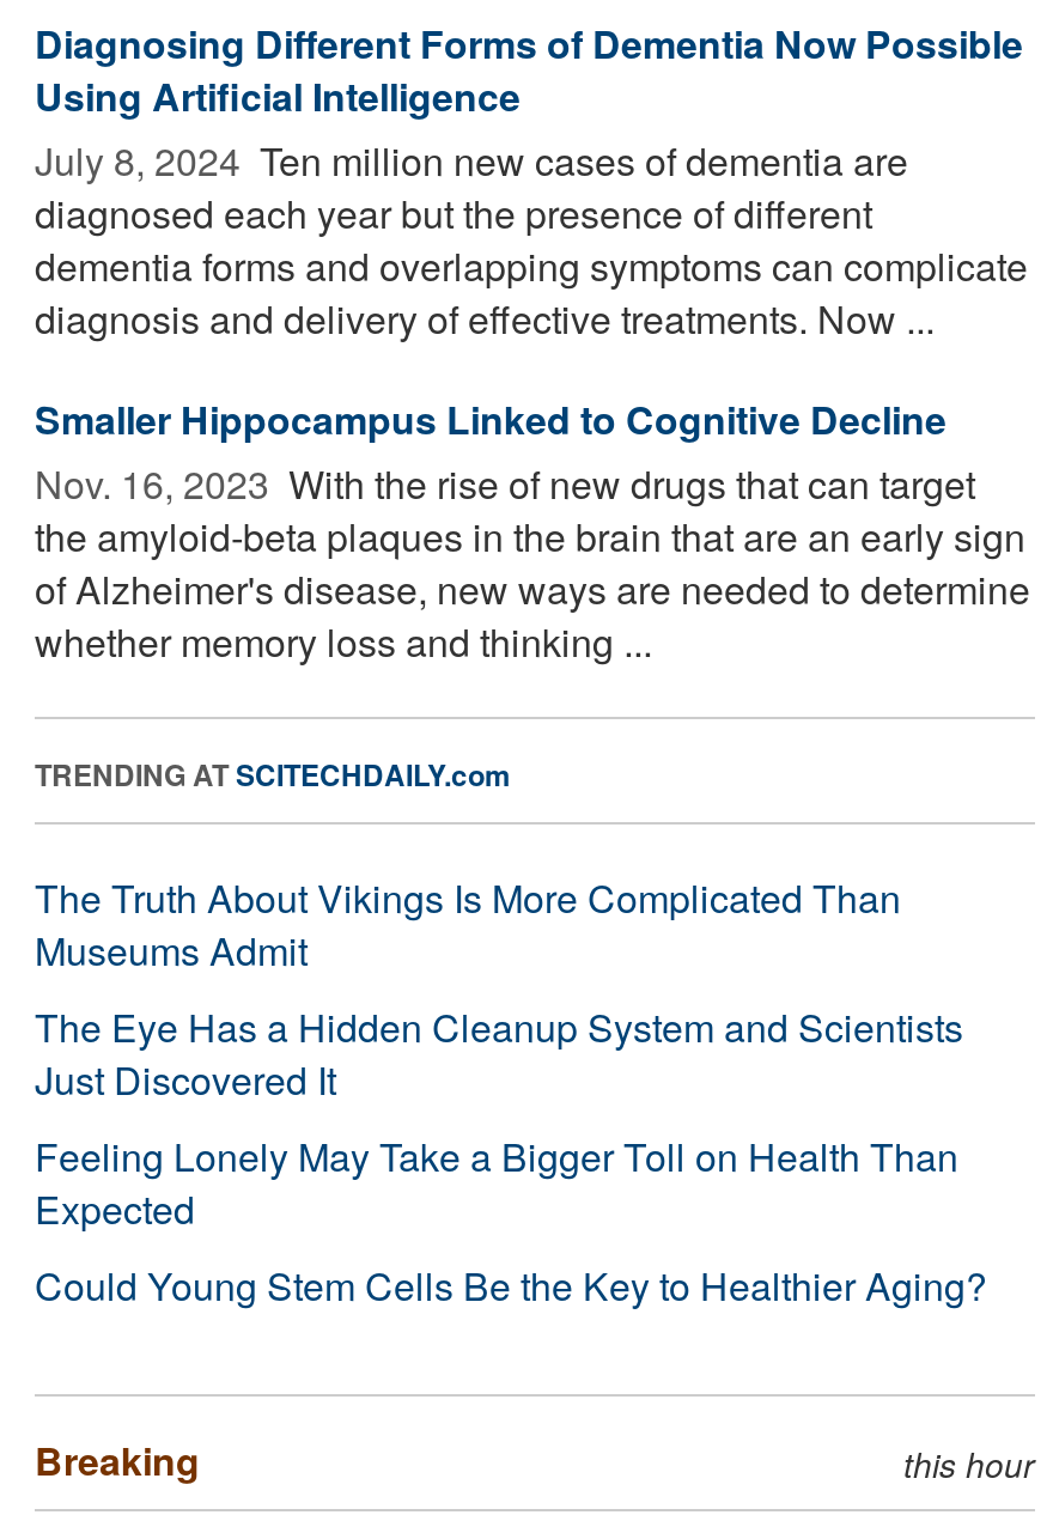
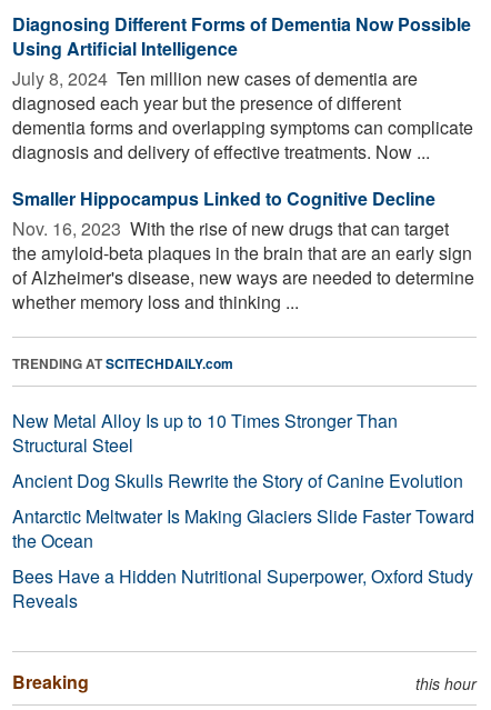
[35,870,987,1312] The Truth About Vikings Is More Complicated Than | Museums Admit | The Eye Has a Hidden Cleanup System and Scientists | Just Discovered It | Feeling Lonely May Take a Bigger Toll on Health Than | Expected | Could Young Stem Cells Be the Key to Healthier Aging? -> [12,408,474,613] New Metal Alloy Is up to 10 Times Stronger Than | Structural Steel | Ancient Dog Skulls Rewrite the Story of Canine Evolution | Antarctic Meltwater Is Making Glaciers Slide Faster Toward | the Ocean | Bees Have a Hidden Nutritional Superpower, Oxford Study | Reveals

